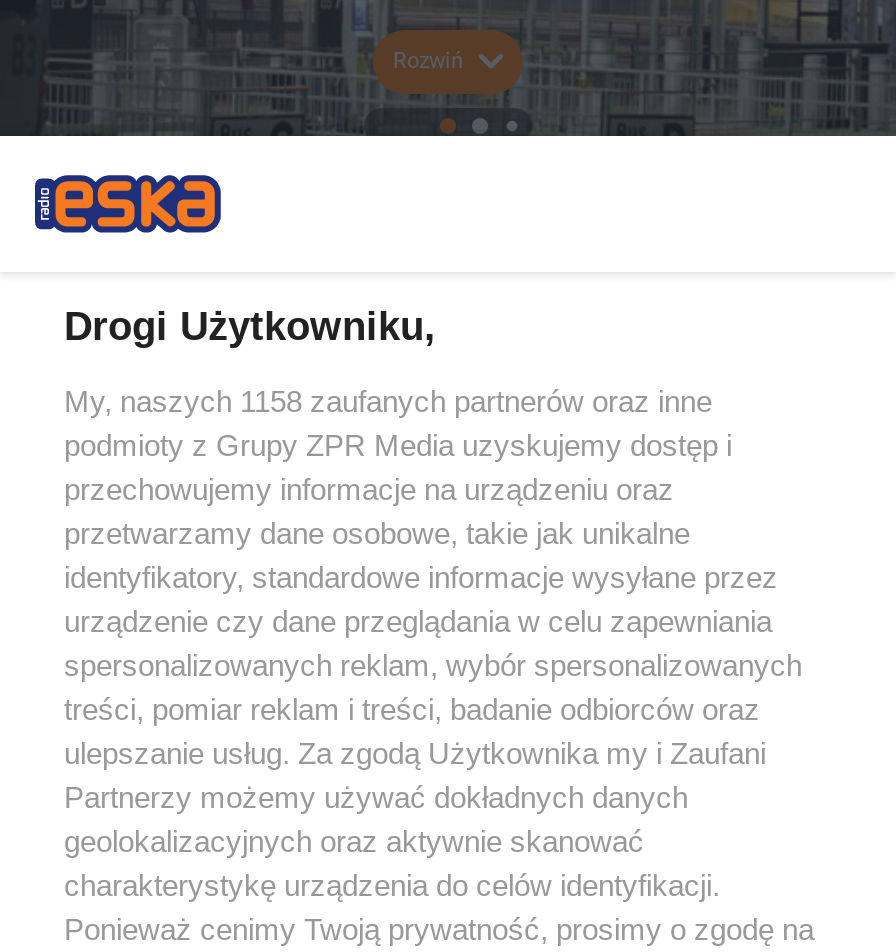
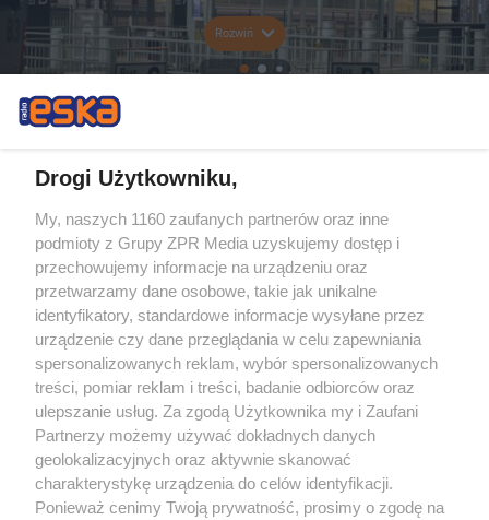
[64,384,712,418] My, naszych 1158 zaufanych partnerów oraz inne -> [35,210,389,228] My, naszych 1160 zaufanych partnerów oraz inne

